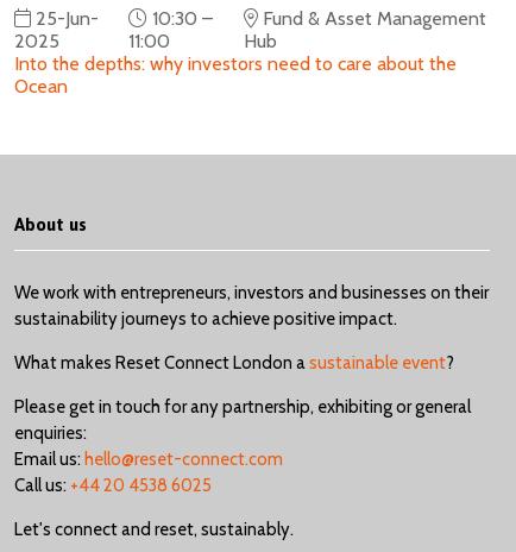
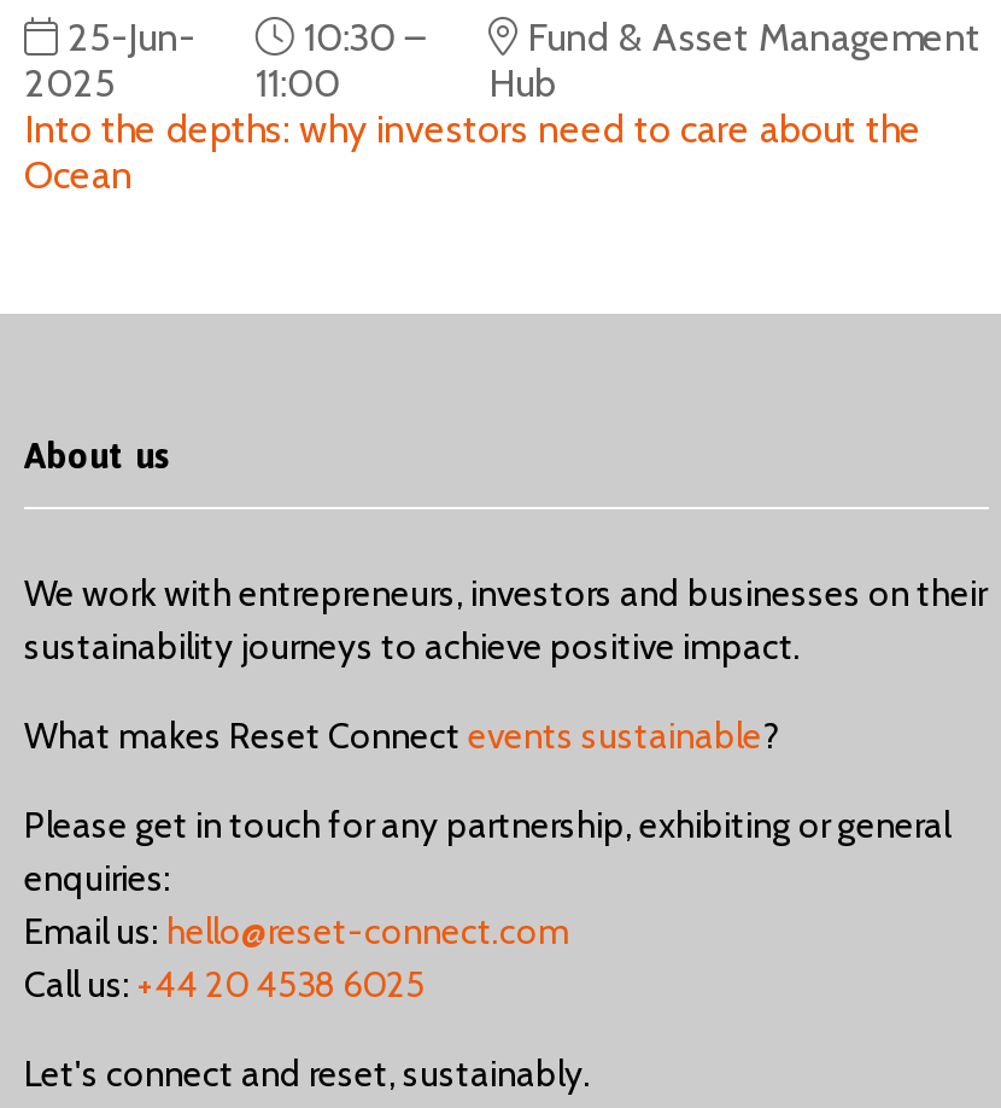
[14,352,458,373] What makes Reset Connect London a sustainable event? -> [24,714,779,758] What makes Reset Connect events sustainable?

